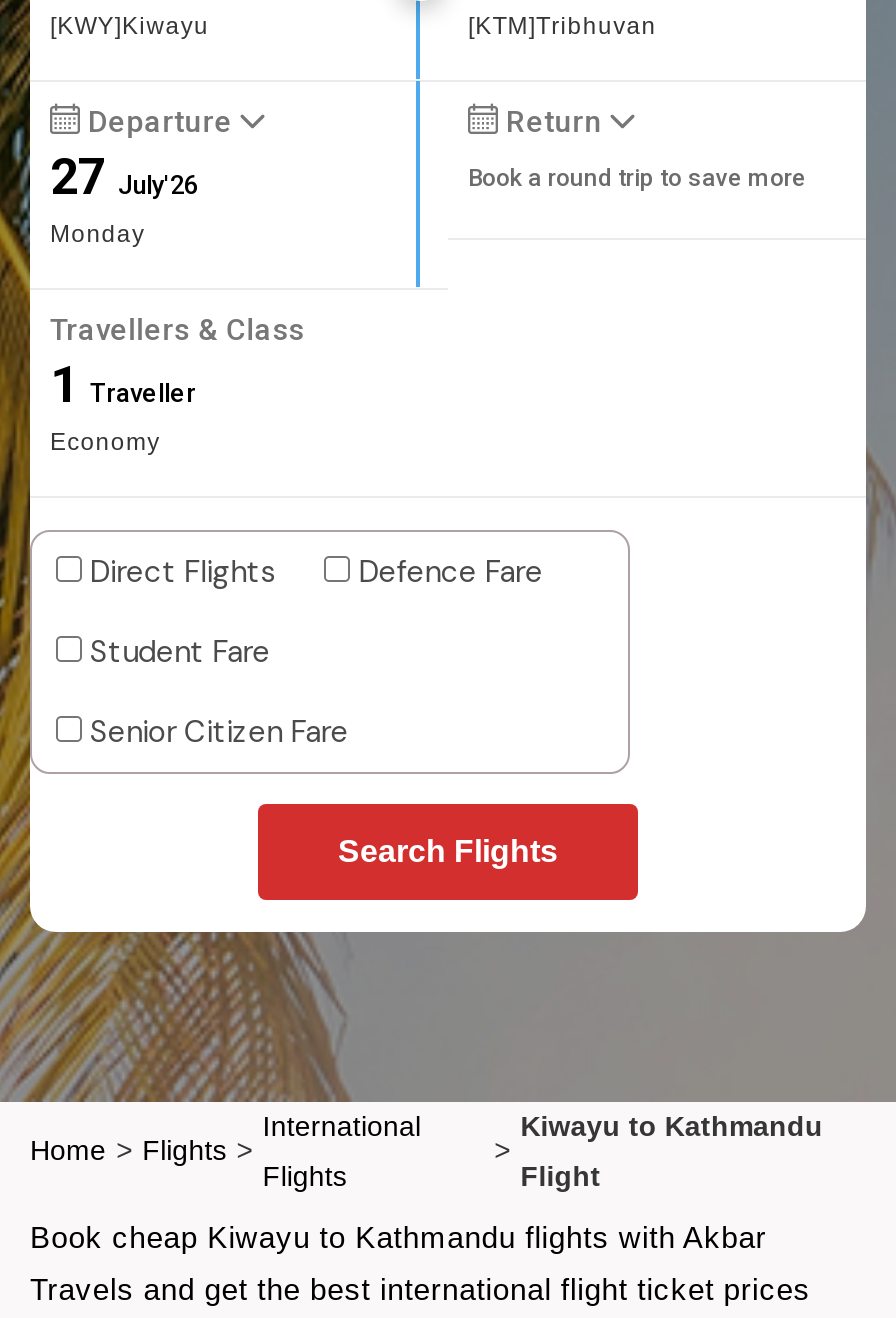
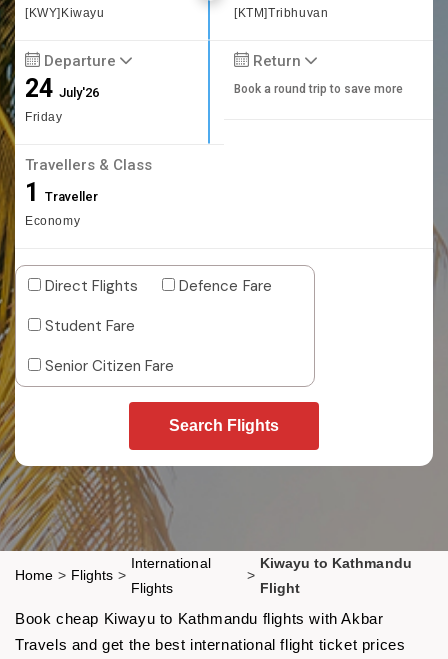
[50,148,198,248] 27 July'26 | Monday -> [25,74,99,124] 24 July'26 | Friday

